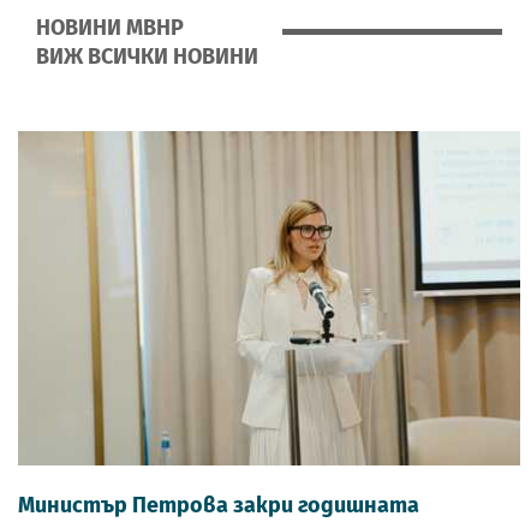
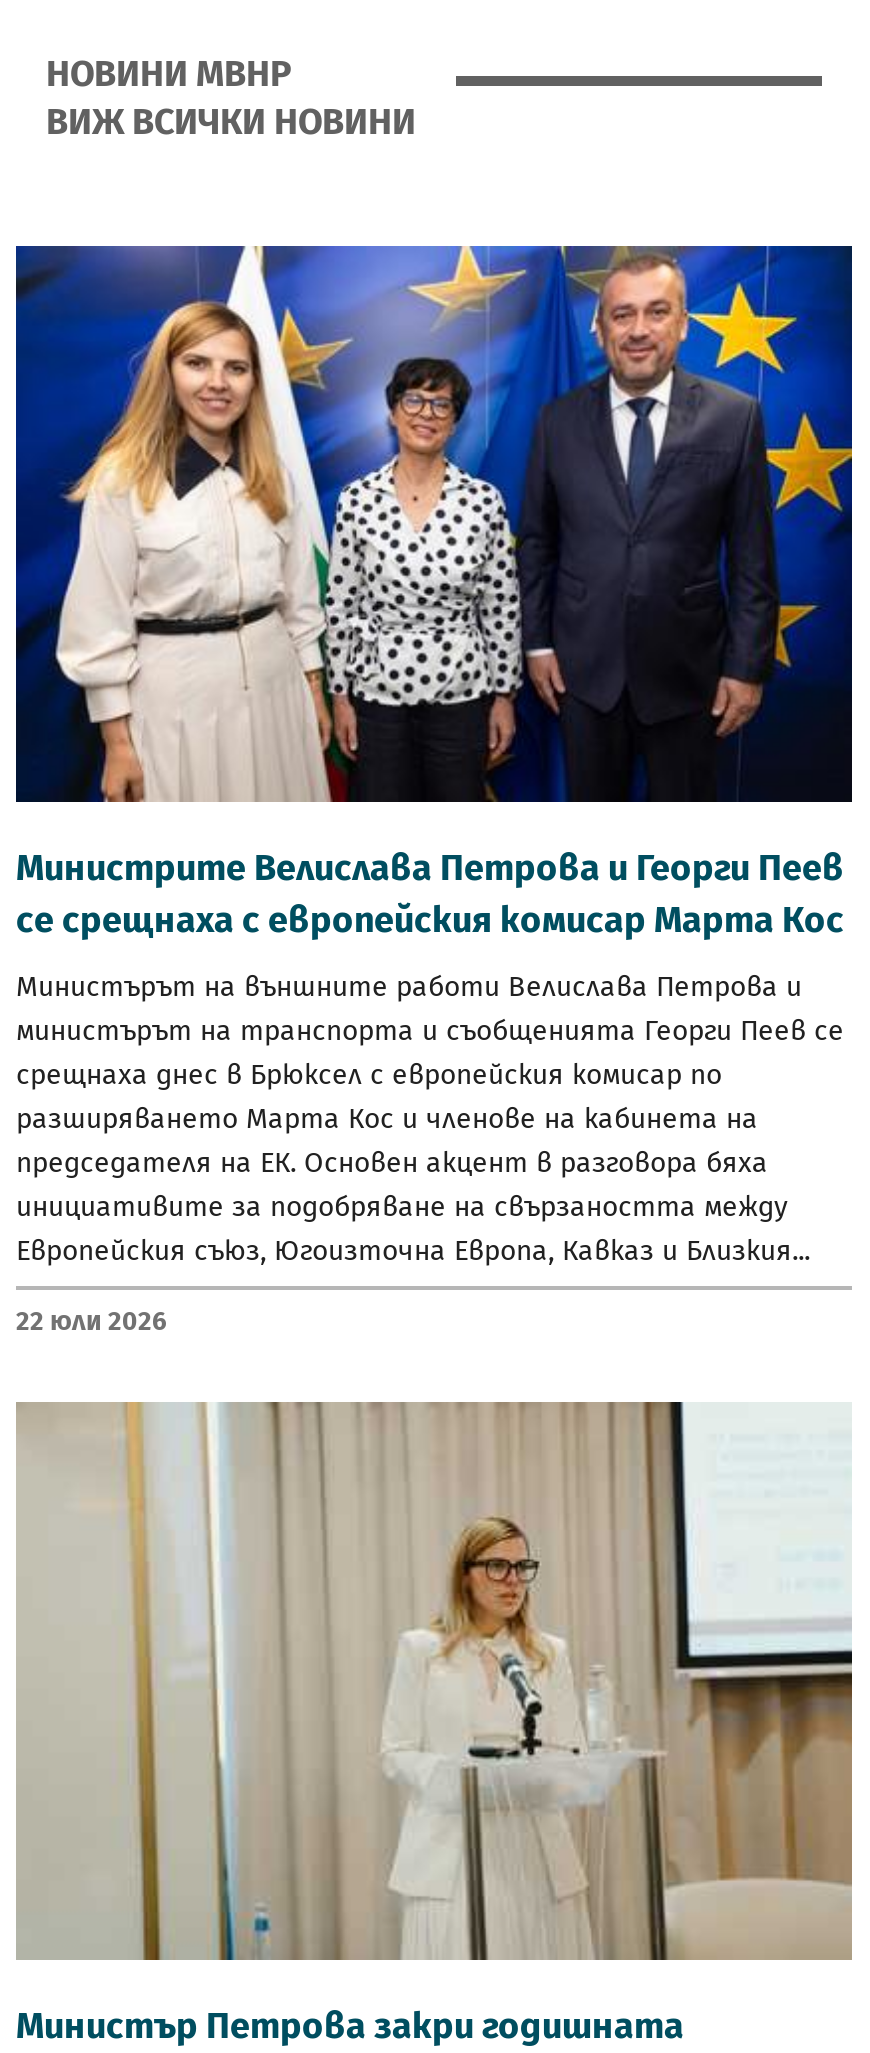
none -> [14,244,854,1337] [image] | Министрите Велислава Петрова и Георги Пеев | се срещнаха с европейския комисар Марта Кос | Министърът на външните работи Велислава Петрова и | министърът на транспорта и съобщенията Георги Пеев се | срещнаха днес в Брюксел с европейския комисар по | разширяването Марта Кос и членове на кабинета на | председателя на ЕК. Основен акцент в разговора бяха | инициативите за подобряване на свързаността между | Европейския съюз, Югоизточна Европа, Кавказ и Близкия... | 22 Юли 2026

